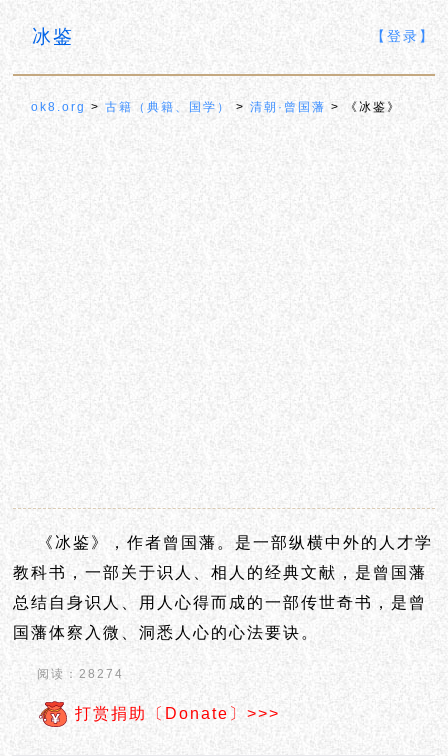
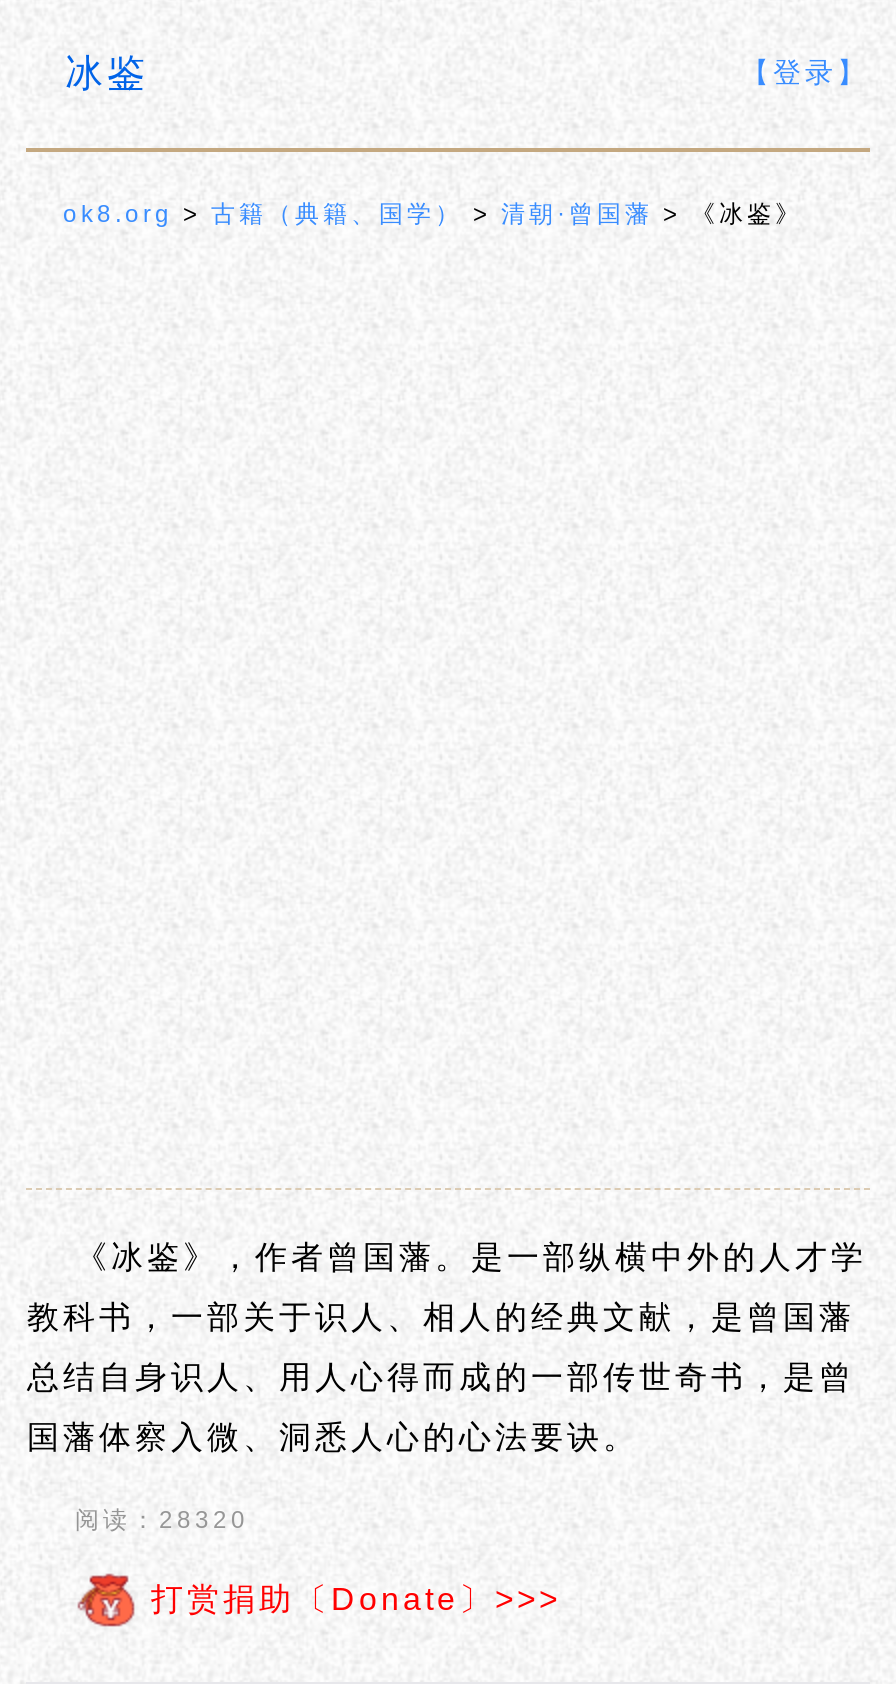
[37,667,124,681] 阅读：28274 -> [75,1506,249,1534] 阅读：28320

